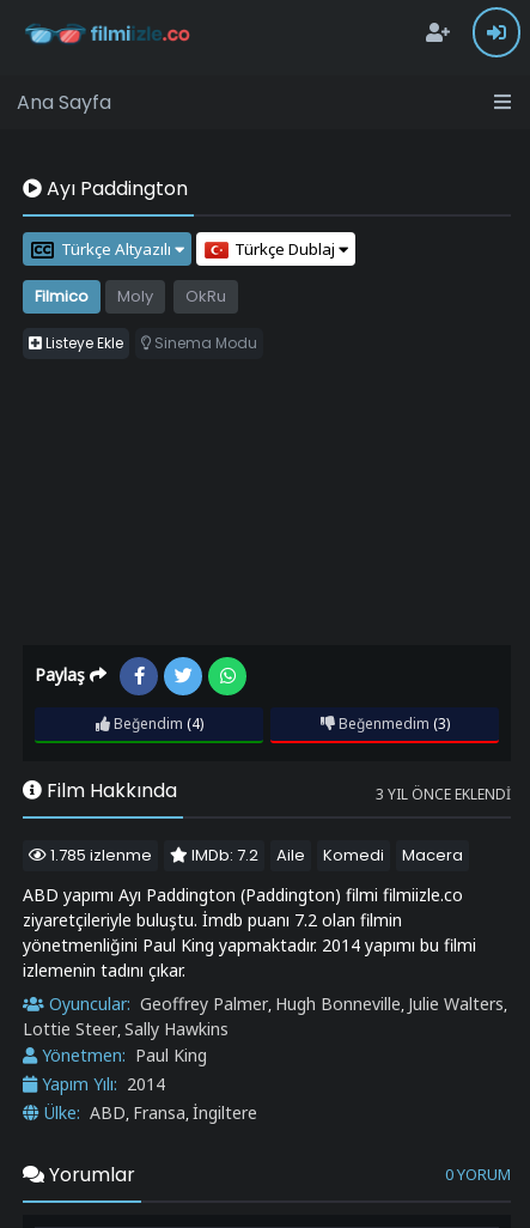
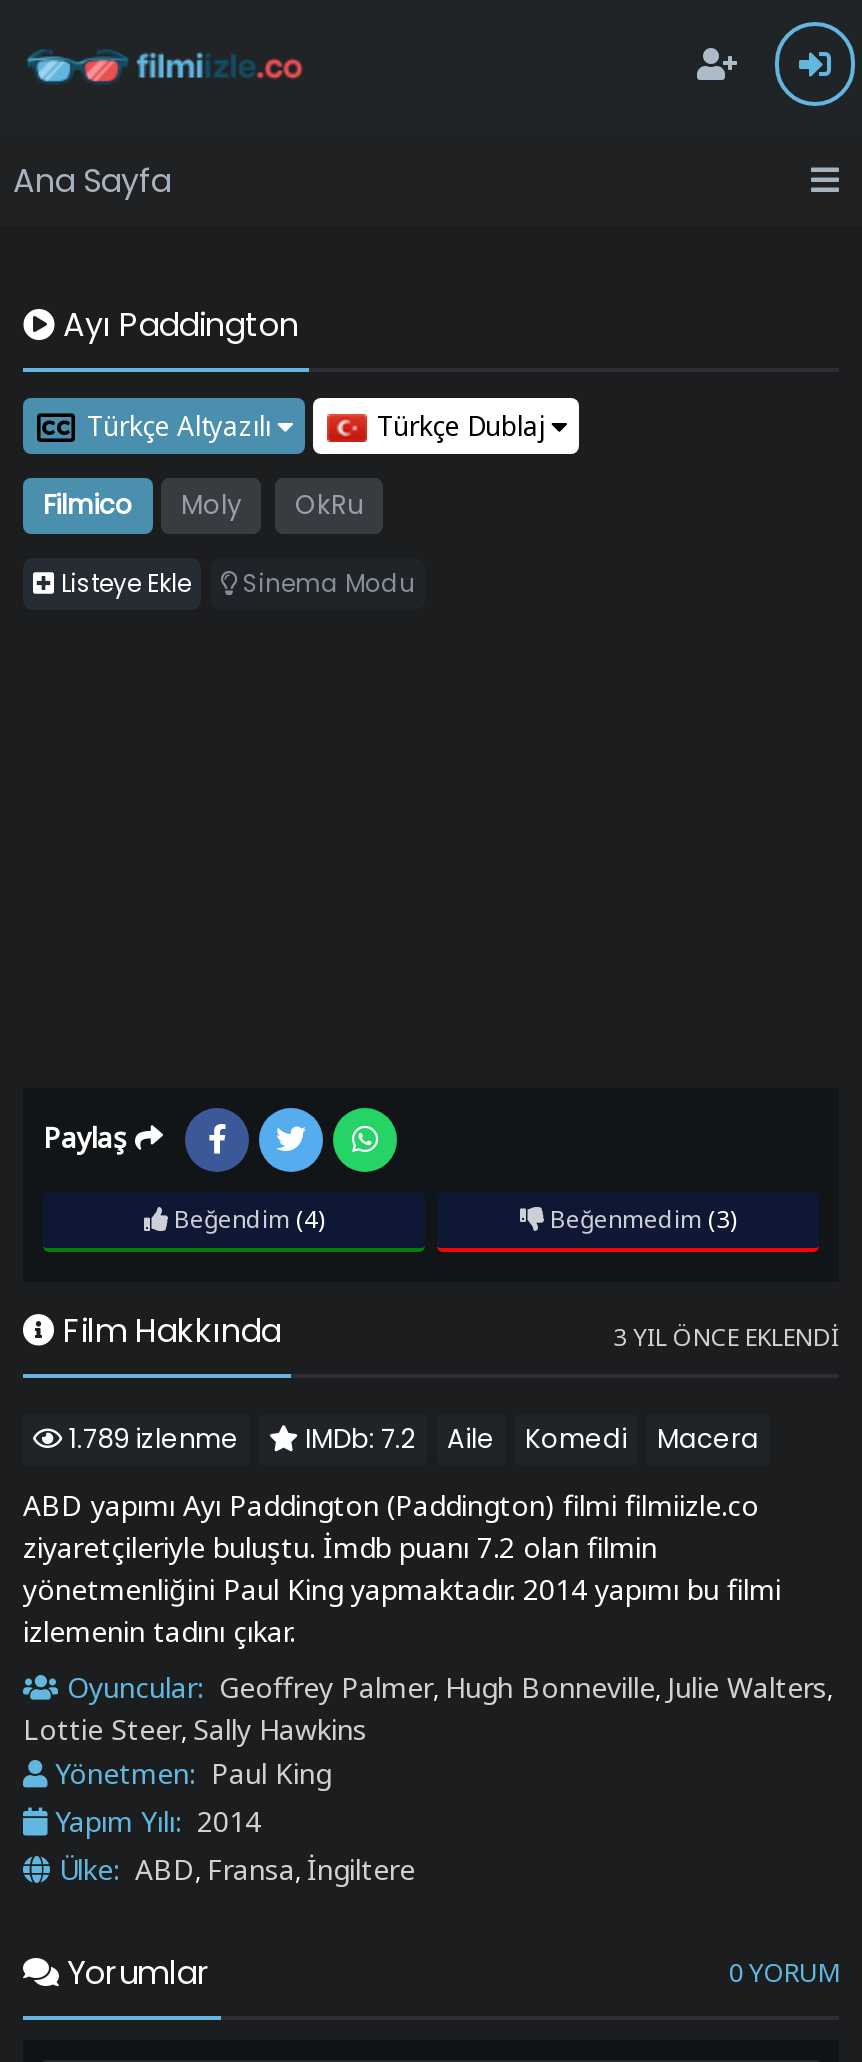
[47,843,463,866] 1.785 izlenme IMDb: 7.2 Aile Komedi Macera -> [63,1419,759,1457] 1.789 izlenme IMDb: 7.2 Aile Komedi Macera

